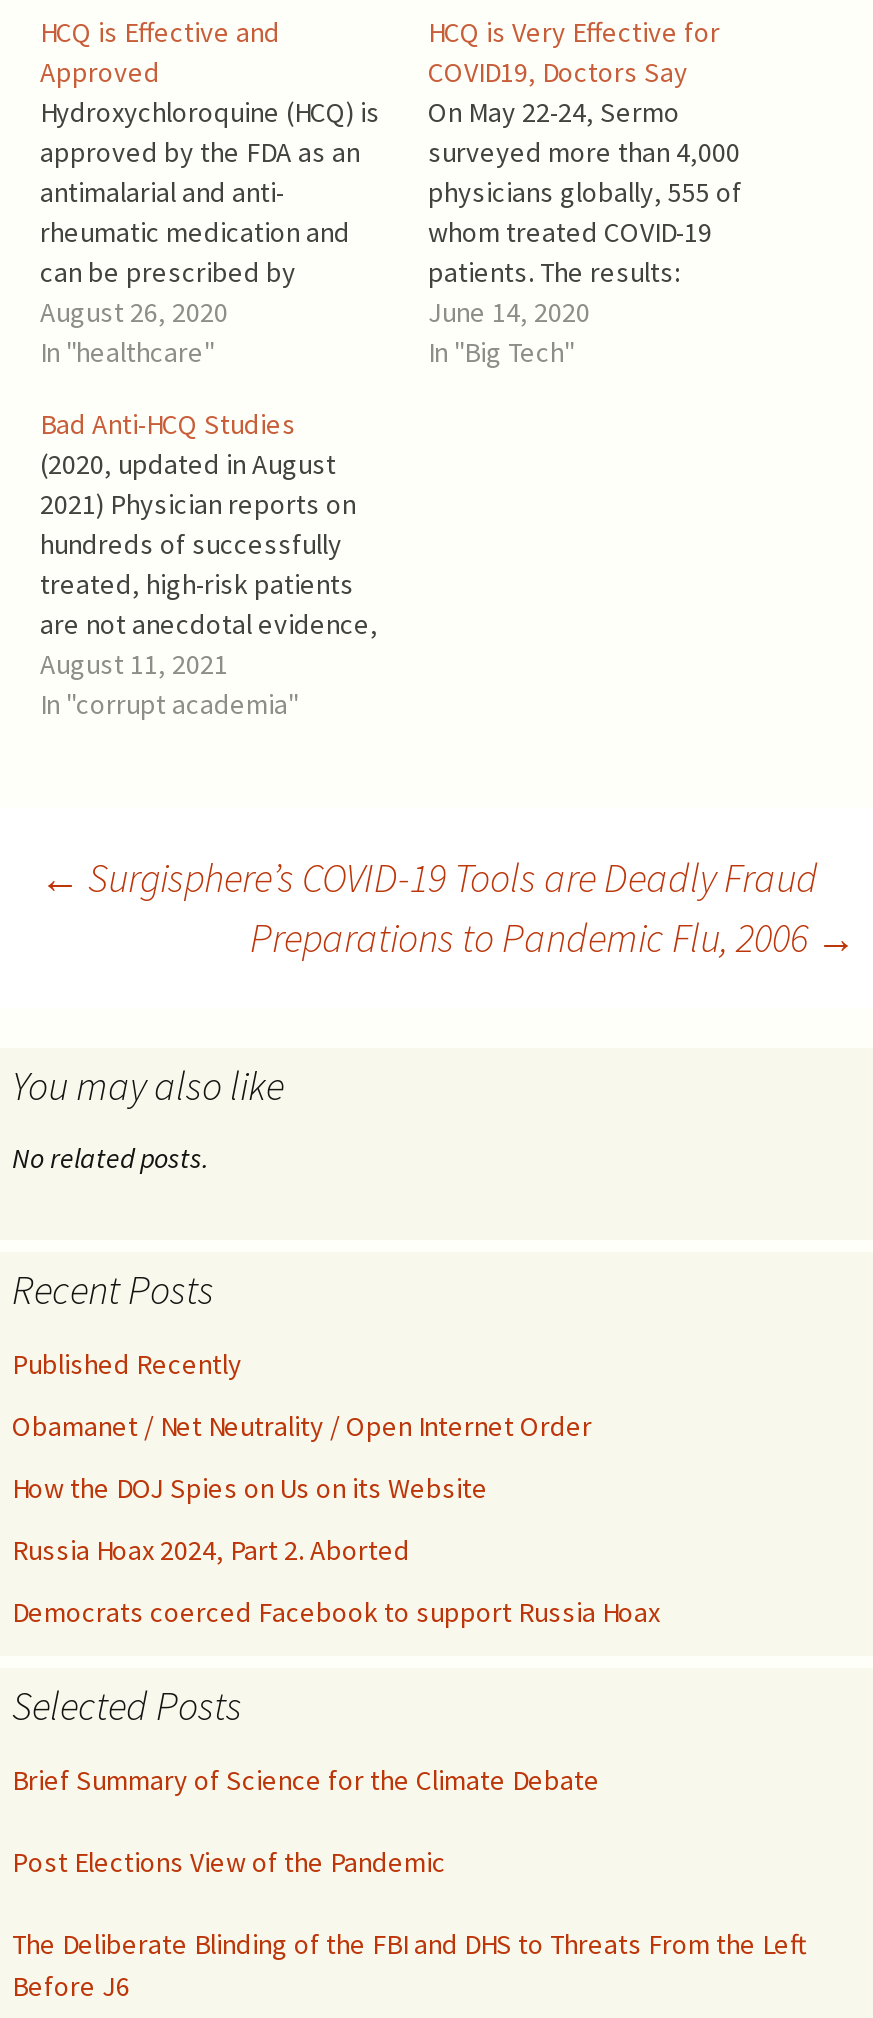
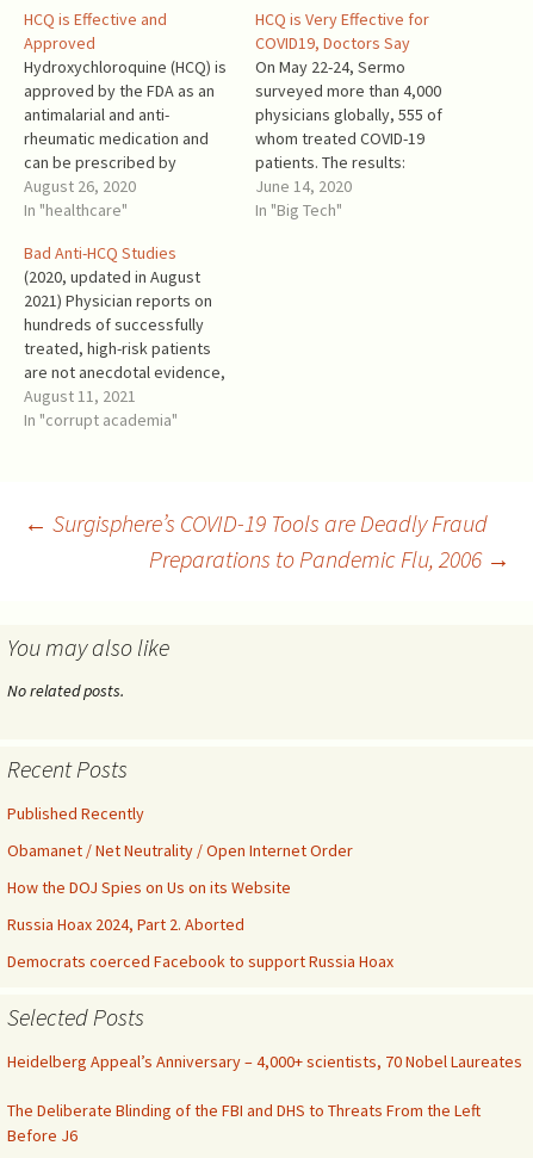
[12,1762,600,1880] Brief Summary of Science for the Climate Debate | Post Elections View of the Pandemic -> [7,1051,522,1072] Heidelberg Appeal’s Anniversary – 4,000+ scientists, 70 Nobel Laureates

